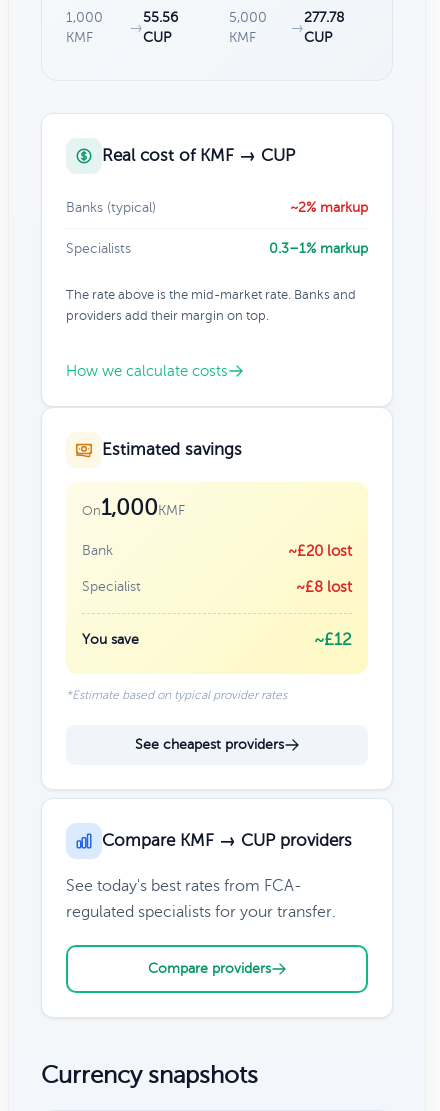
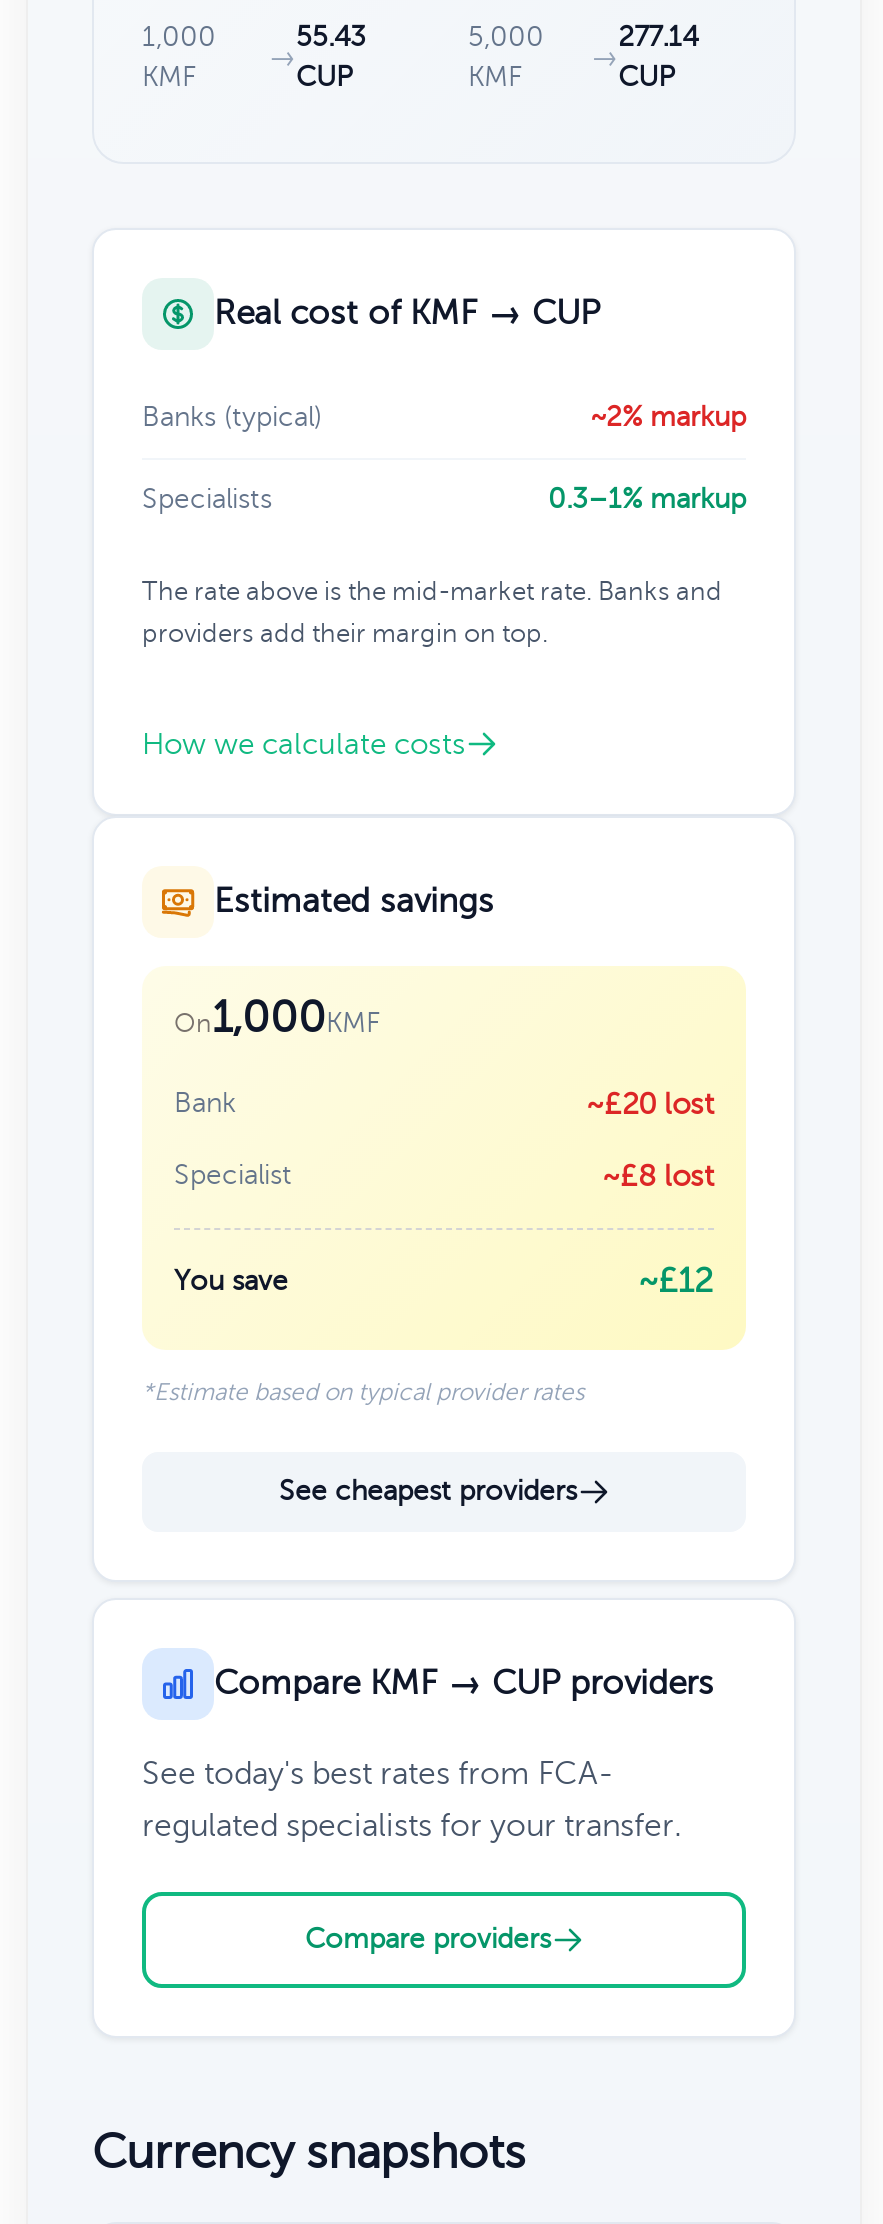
[143,10,178,25] 55.56 -> [296,21,366,51] 55.43
[304,10,344,25] 277.78 -> [618,21,698,51] 277.14

